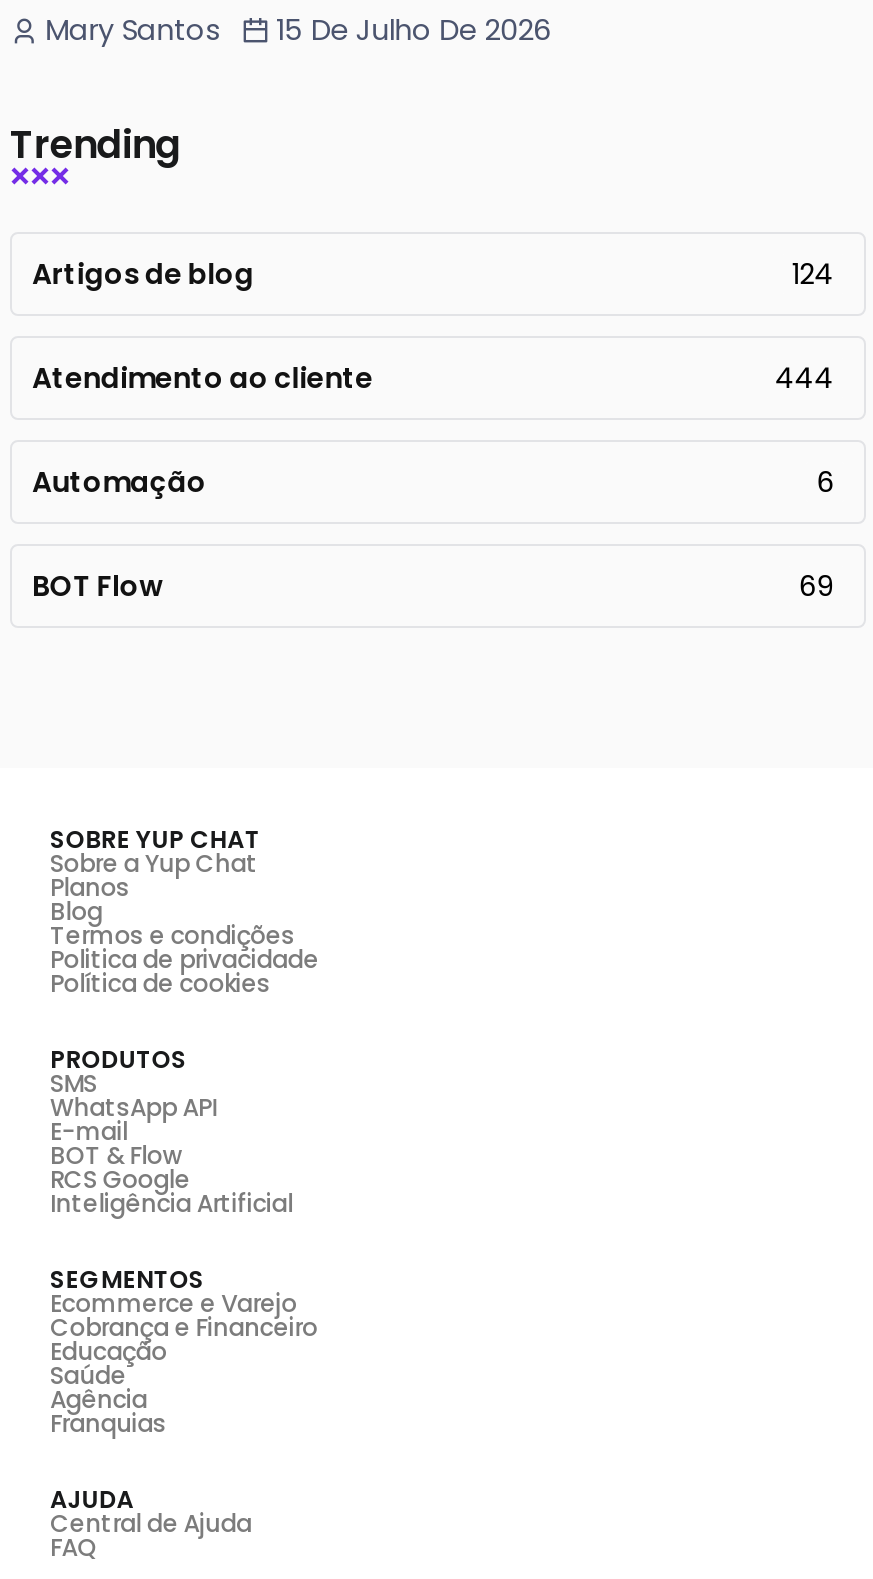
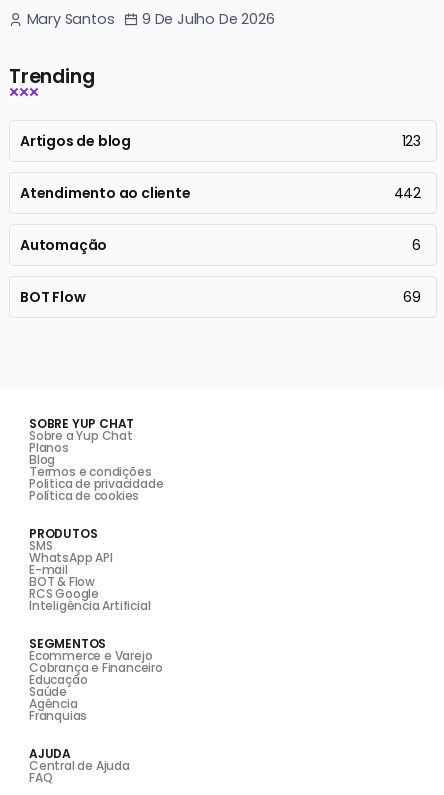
[45,9,550,50] Mary Santos 15 De Julho De 2026 -> [27,9,274,29] Mary Santos 9 De Julho De 2026
[791,254,834,294] 124 -> [402,131,421,151] 123
[775,358,834,398] 444 -> [394,183,421,203] 442

